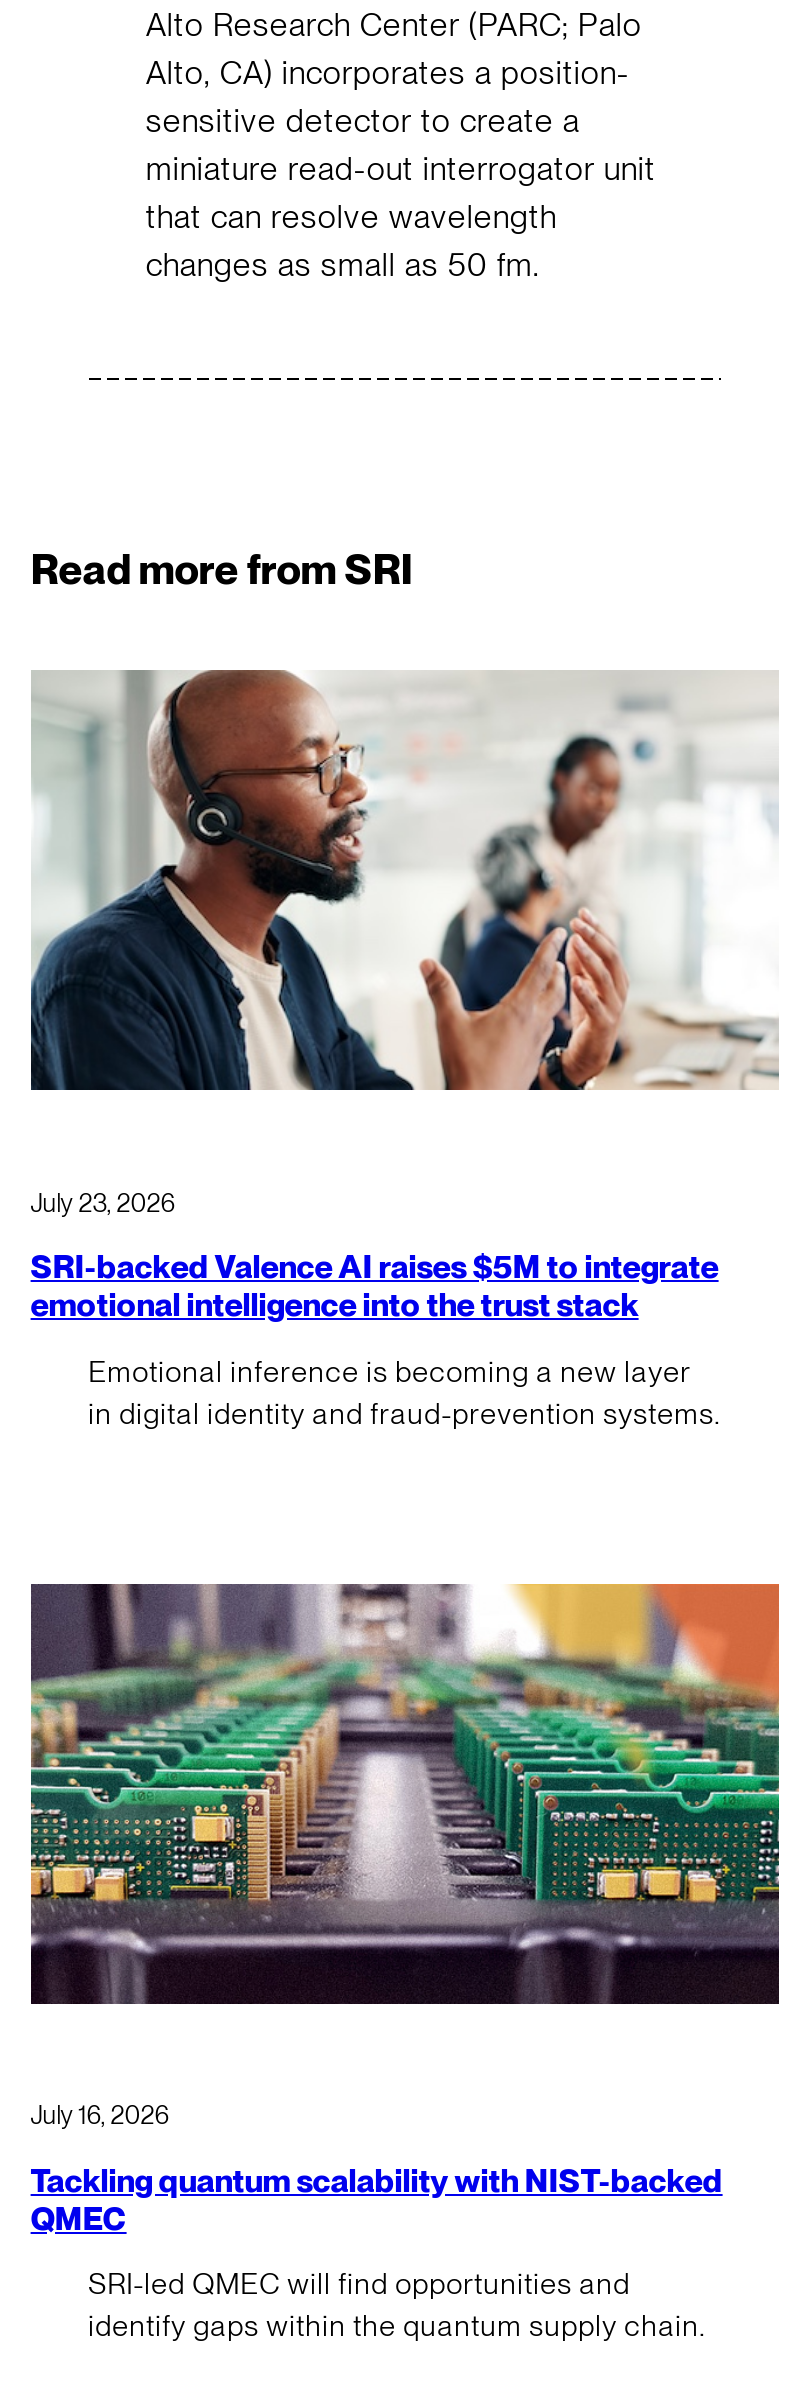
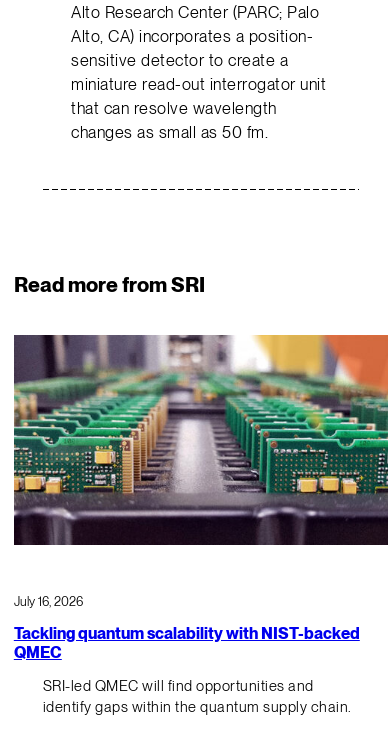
[31,670,779,1092] [image] -> none
[31,1187,721,1431] July 23, 2026 | SRI-backed Valence AI raises $5M to integrate | emotional intelligence into the trust stack | Emotional inference is becoming a new layer | in digital identity and fraud-prevention systems. -> none

